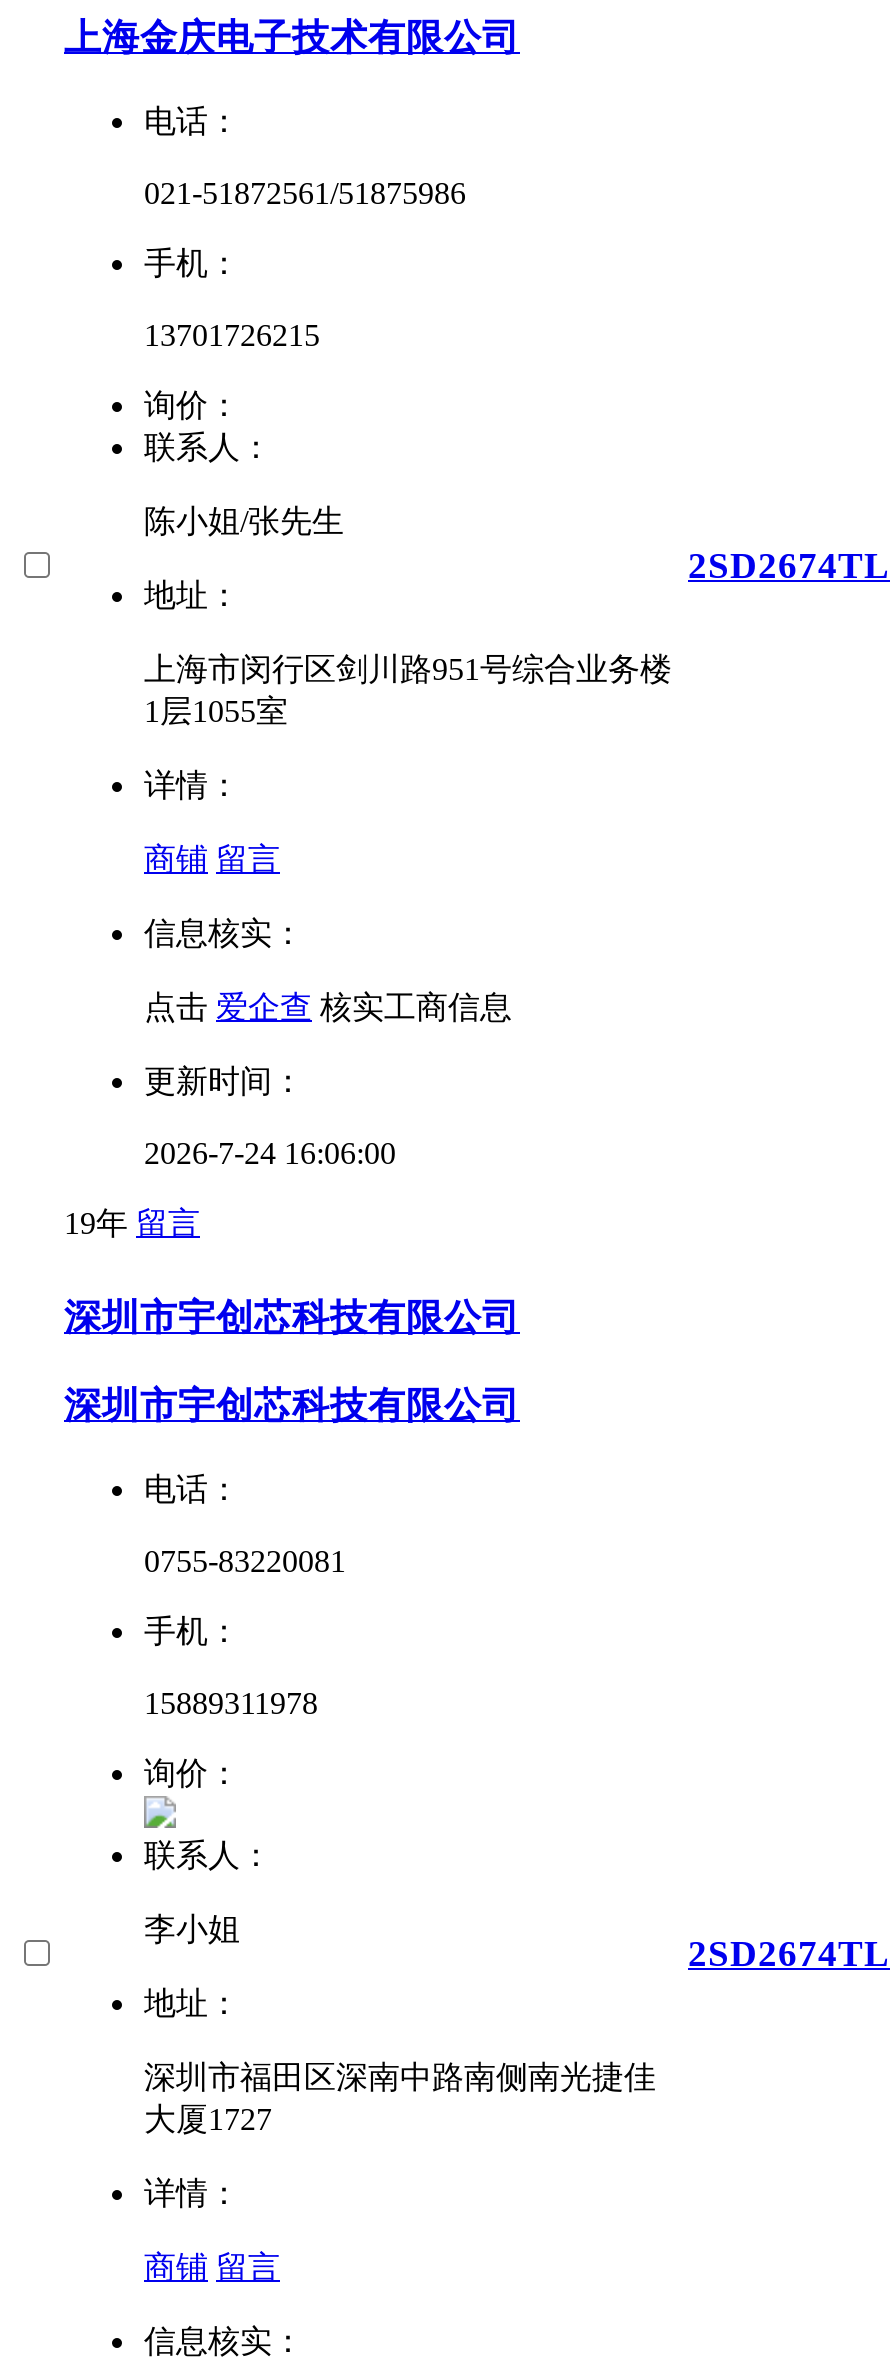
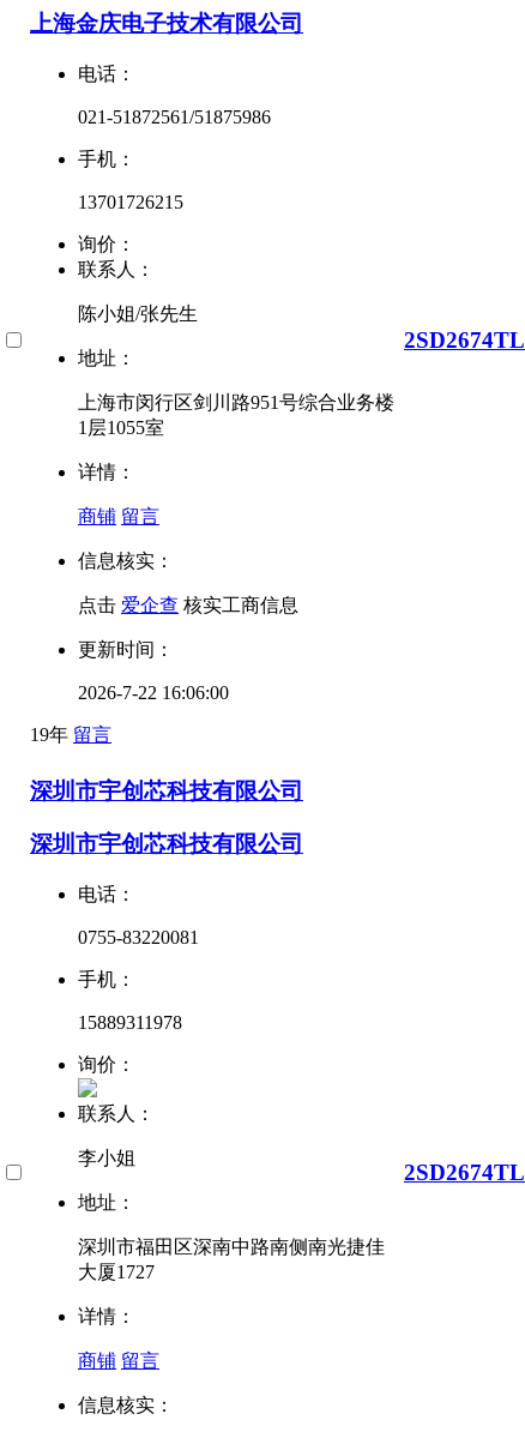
[144,1136,396,1170] 2026-7-24 16:06:00 -> [78,683,229,703] 2026-7-22 16:06:00

